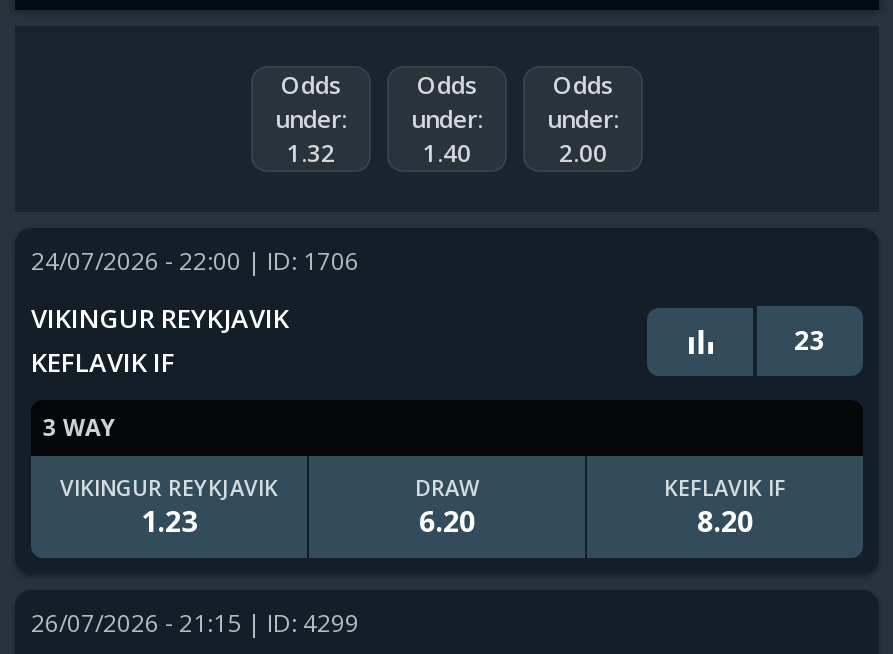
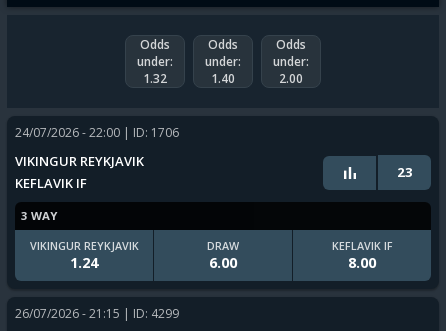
[141,502,197,540] 1.23 -> [70,253,98,272] 1.24
[419,502,475,540] 6.20 -> [209,253,237,272] 6.00
[697,502,753,540] 8.20 -> [348,253,376,272] 8.00

